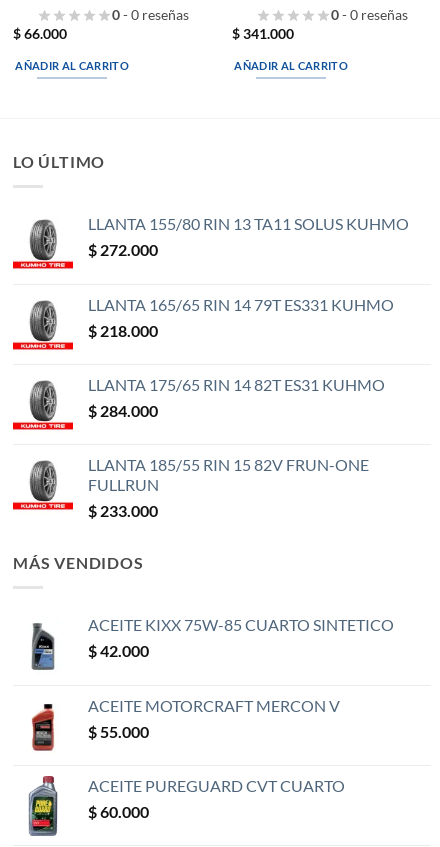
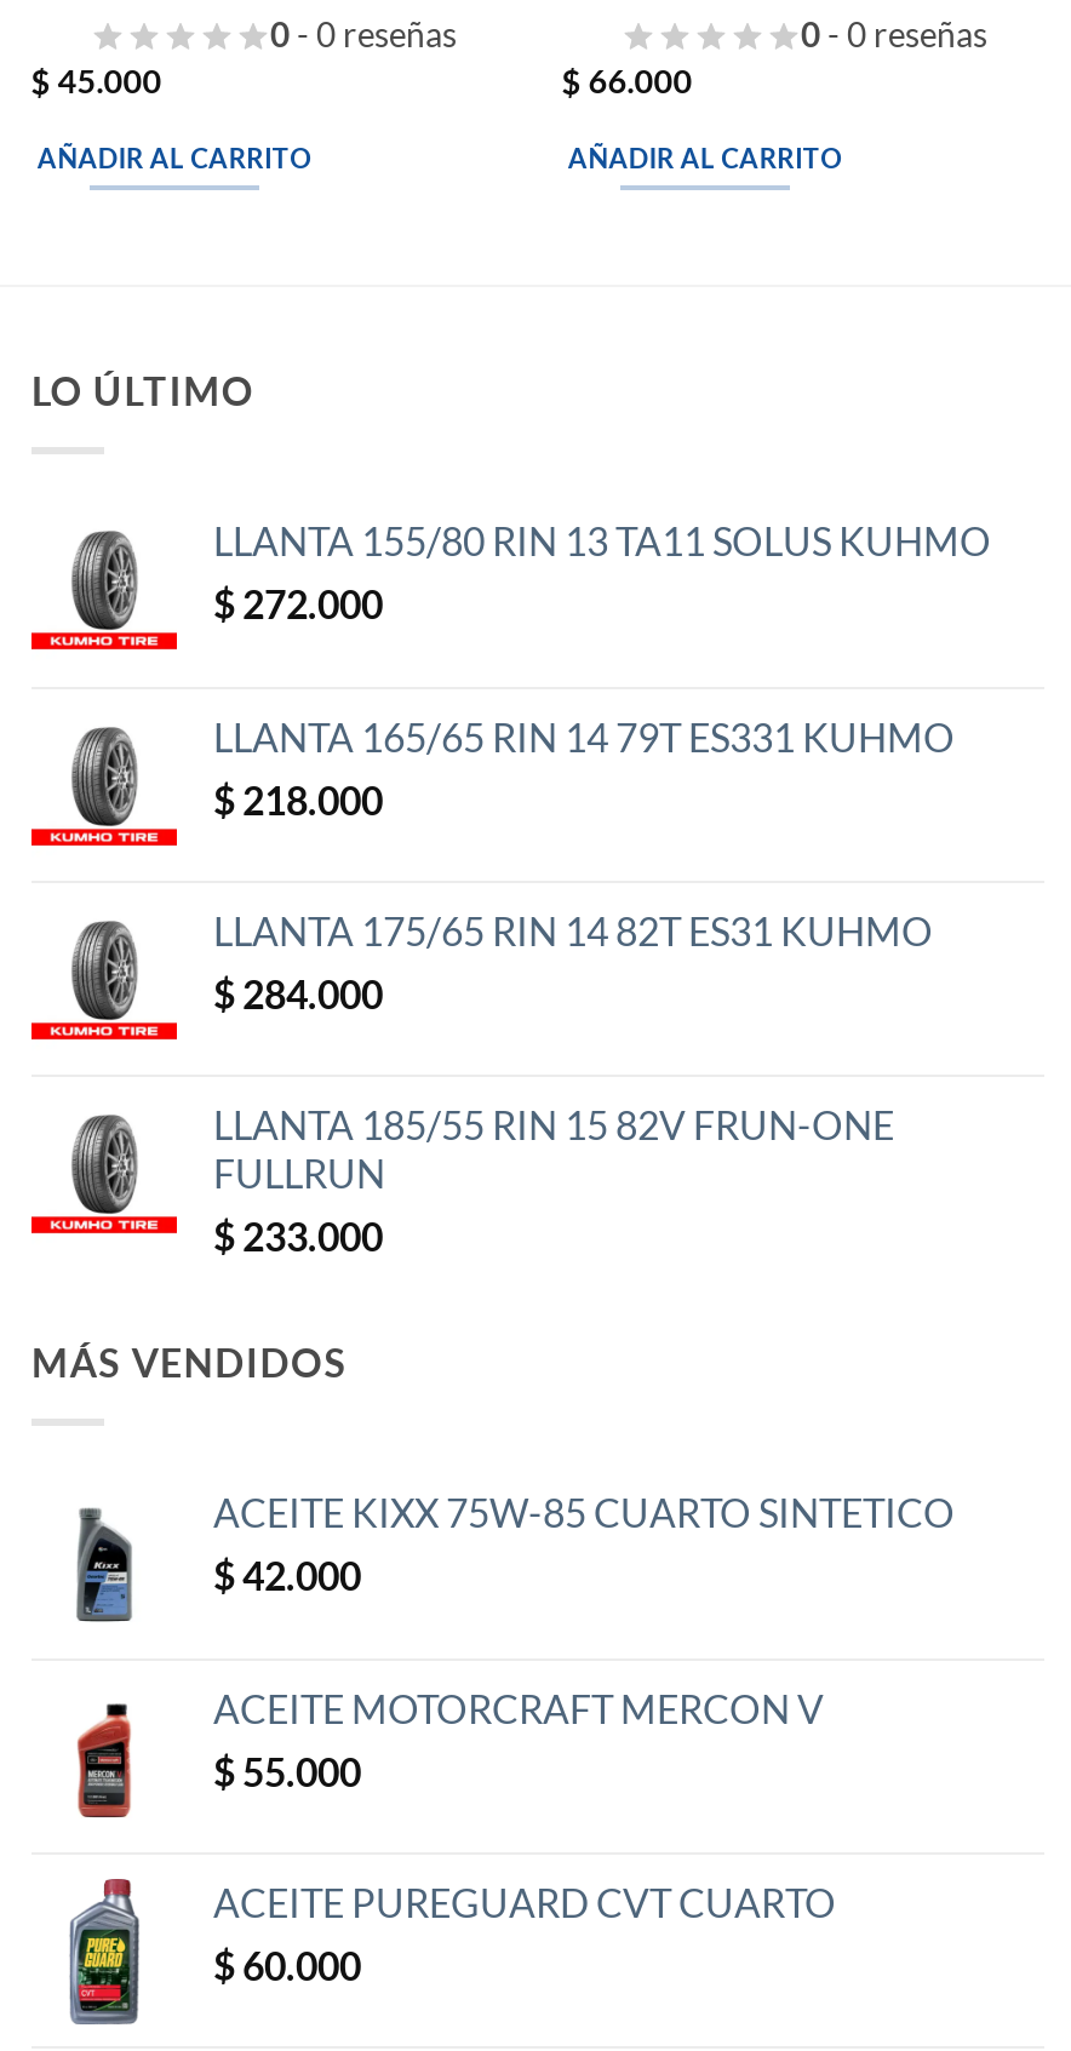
[13,26,67,42] $66.000 -> [31,62,162,100] $45.000
[232,26,294,42] $341.000 -> [562,62,693,100] $66.000

